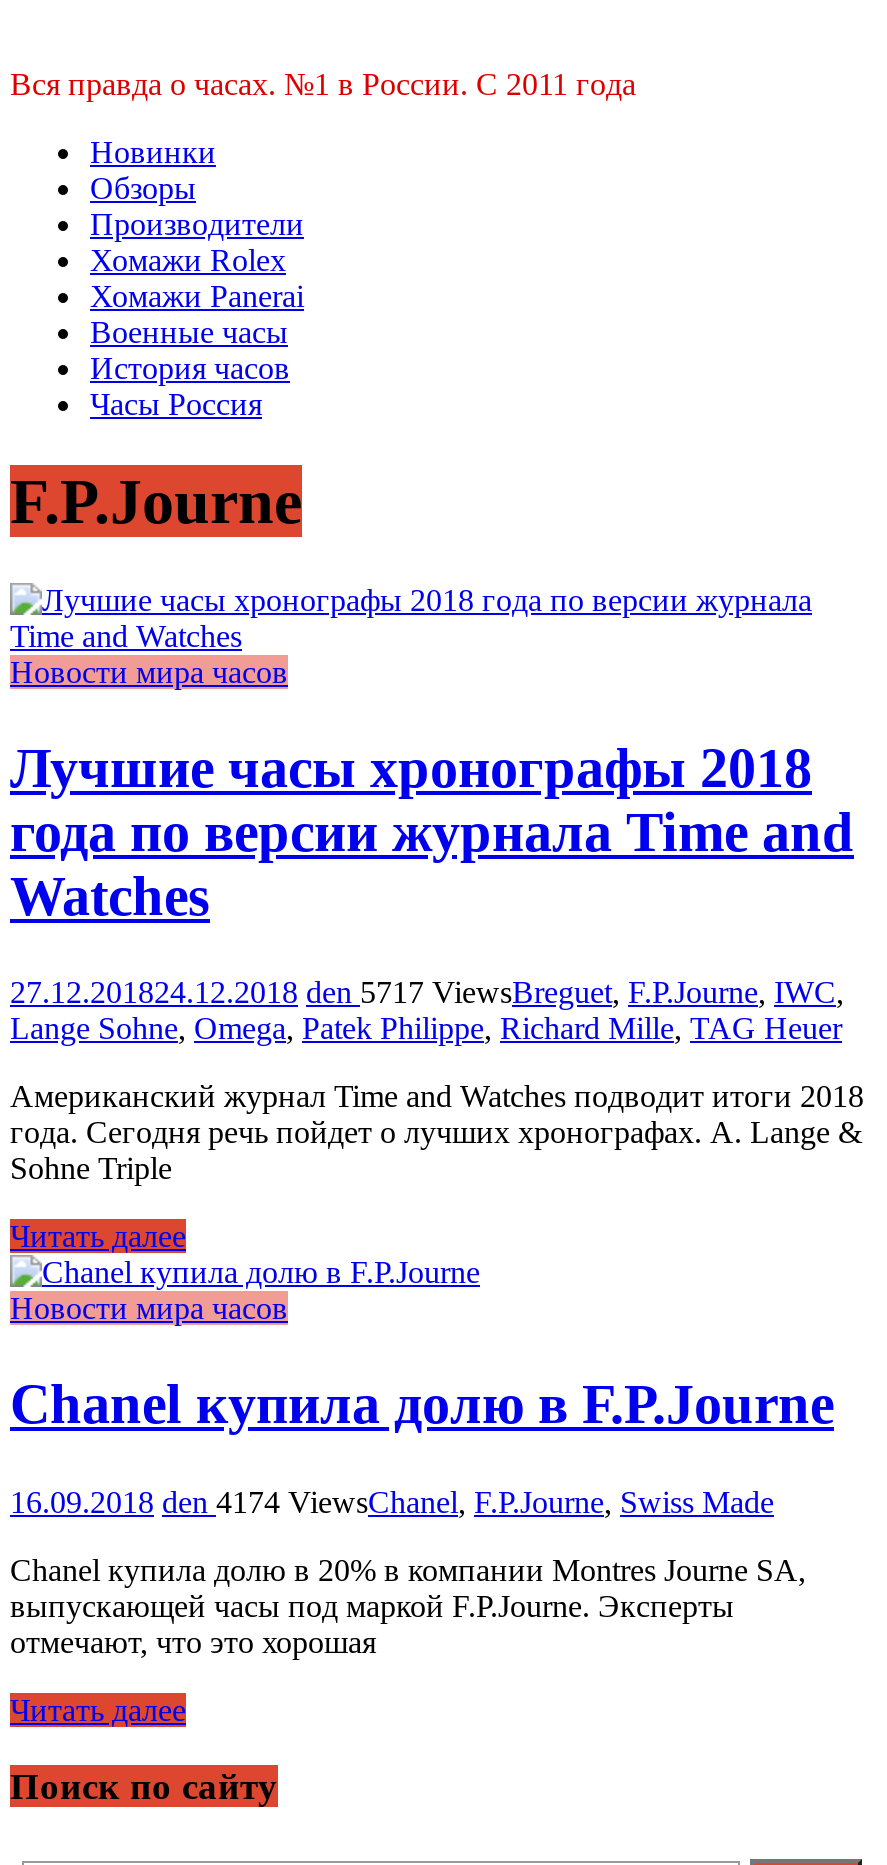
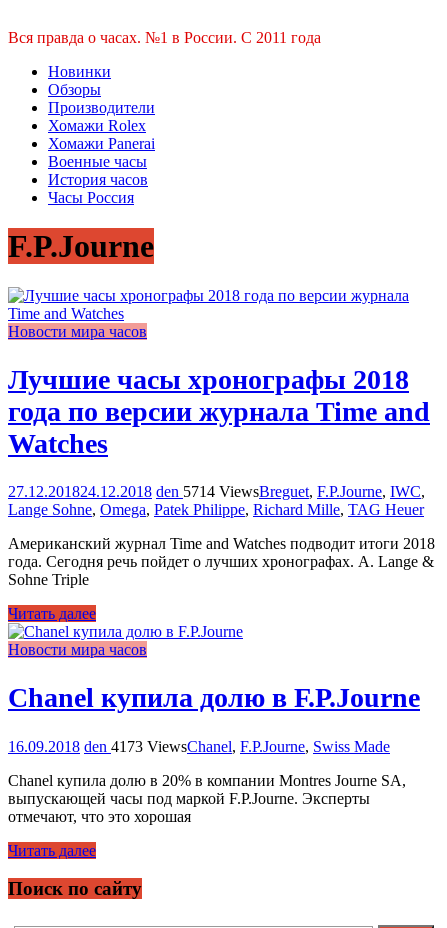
[10,975,844,1009] 27.12.201824.12.2018 den 5717 ViewsBreguet, F.P.Journe, IWC, -> [8,483,425,500] 27.12.201824.12.2018 den 5714 ViewsBreguet, F.P.Journe, IWC,
[10,1484,774,1518] 16.09.2018 den 4174 ViewsChanel, F.P.Journe, Swiss Made -> [8,737,390,754] 16.09.2018 den 4173 ViewsChanel, F.P.Journe, Swiss Made

